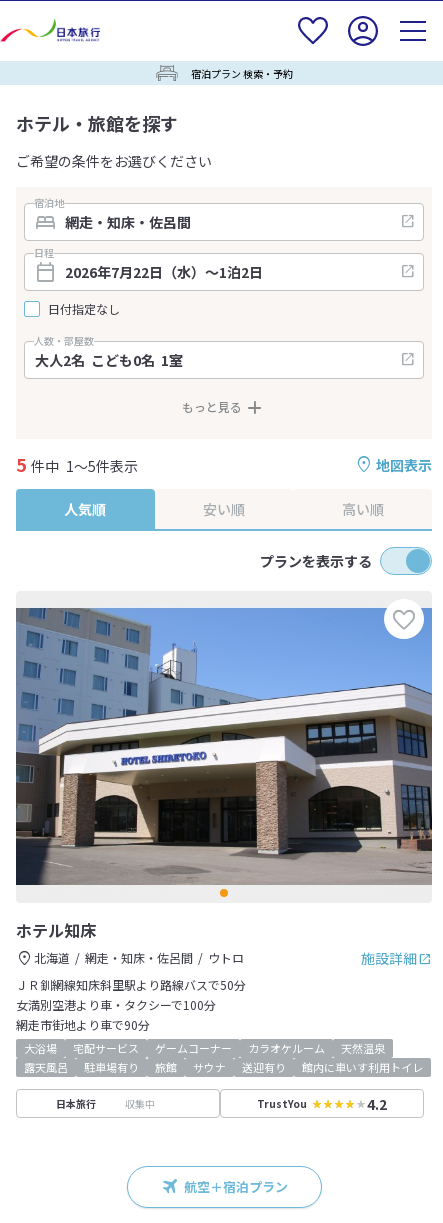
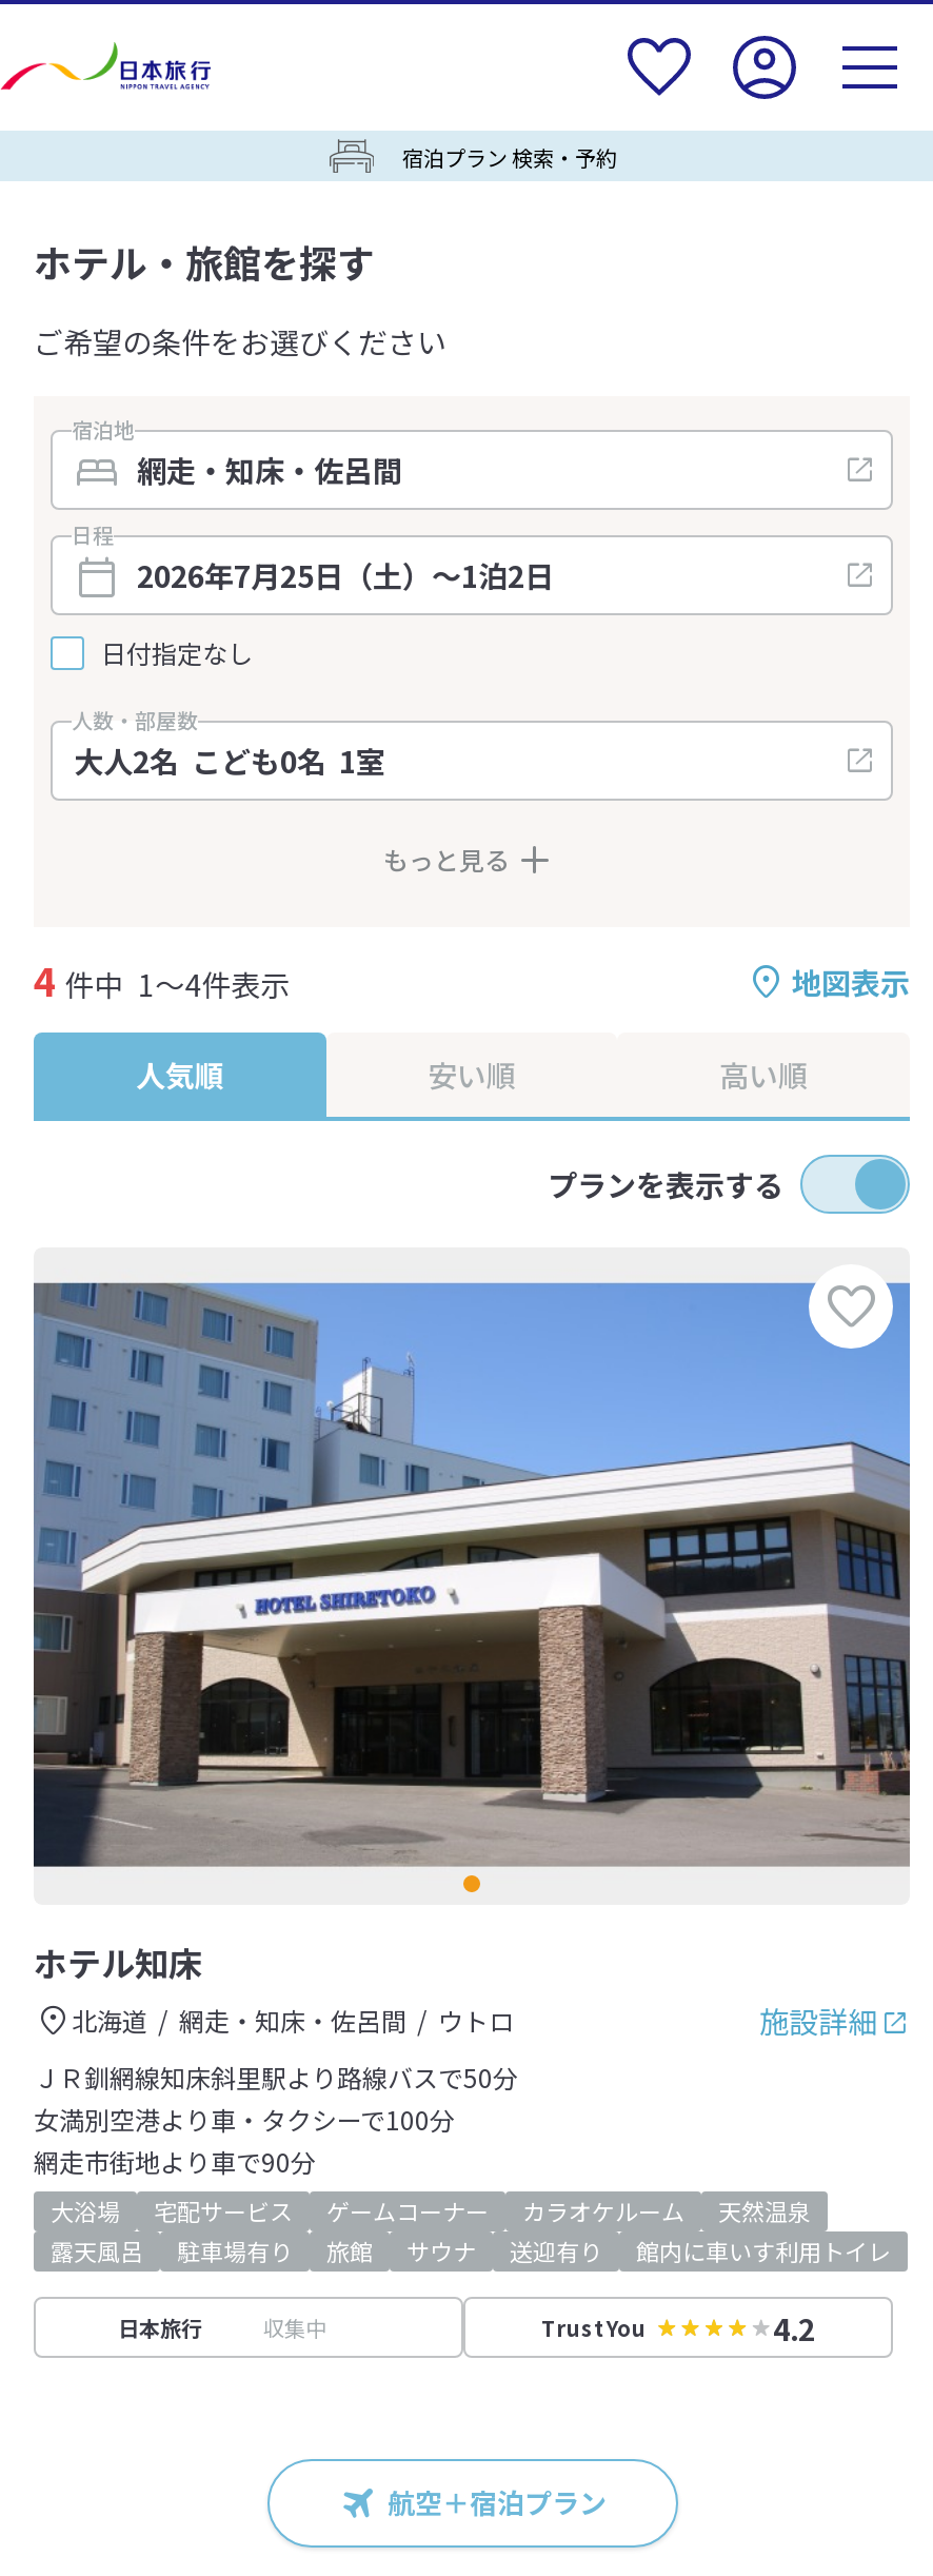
[16,451,138,477] 5 件中 1～5件表示 -> [34,952,290,1007] 4 件中 1～4件表示

